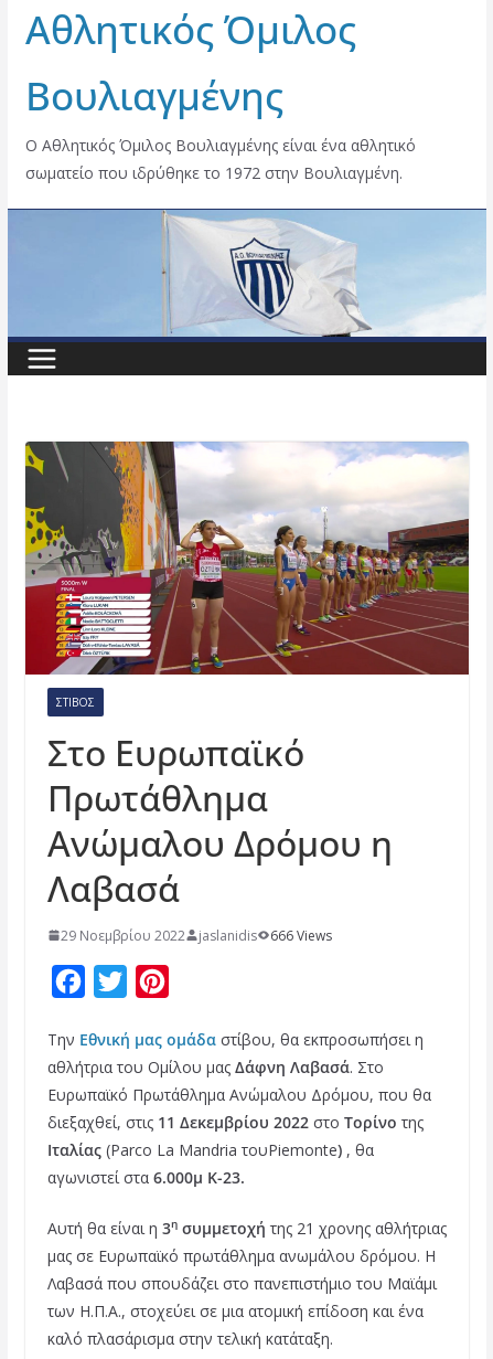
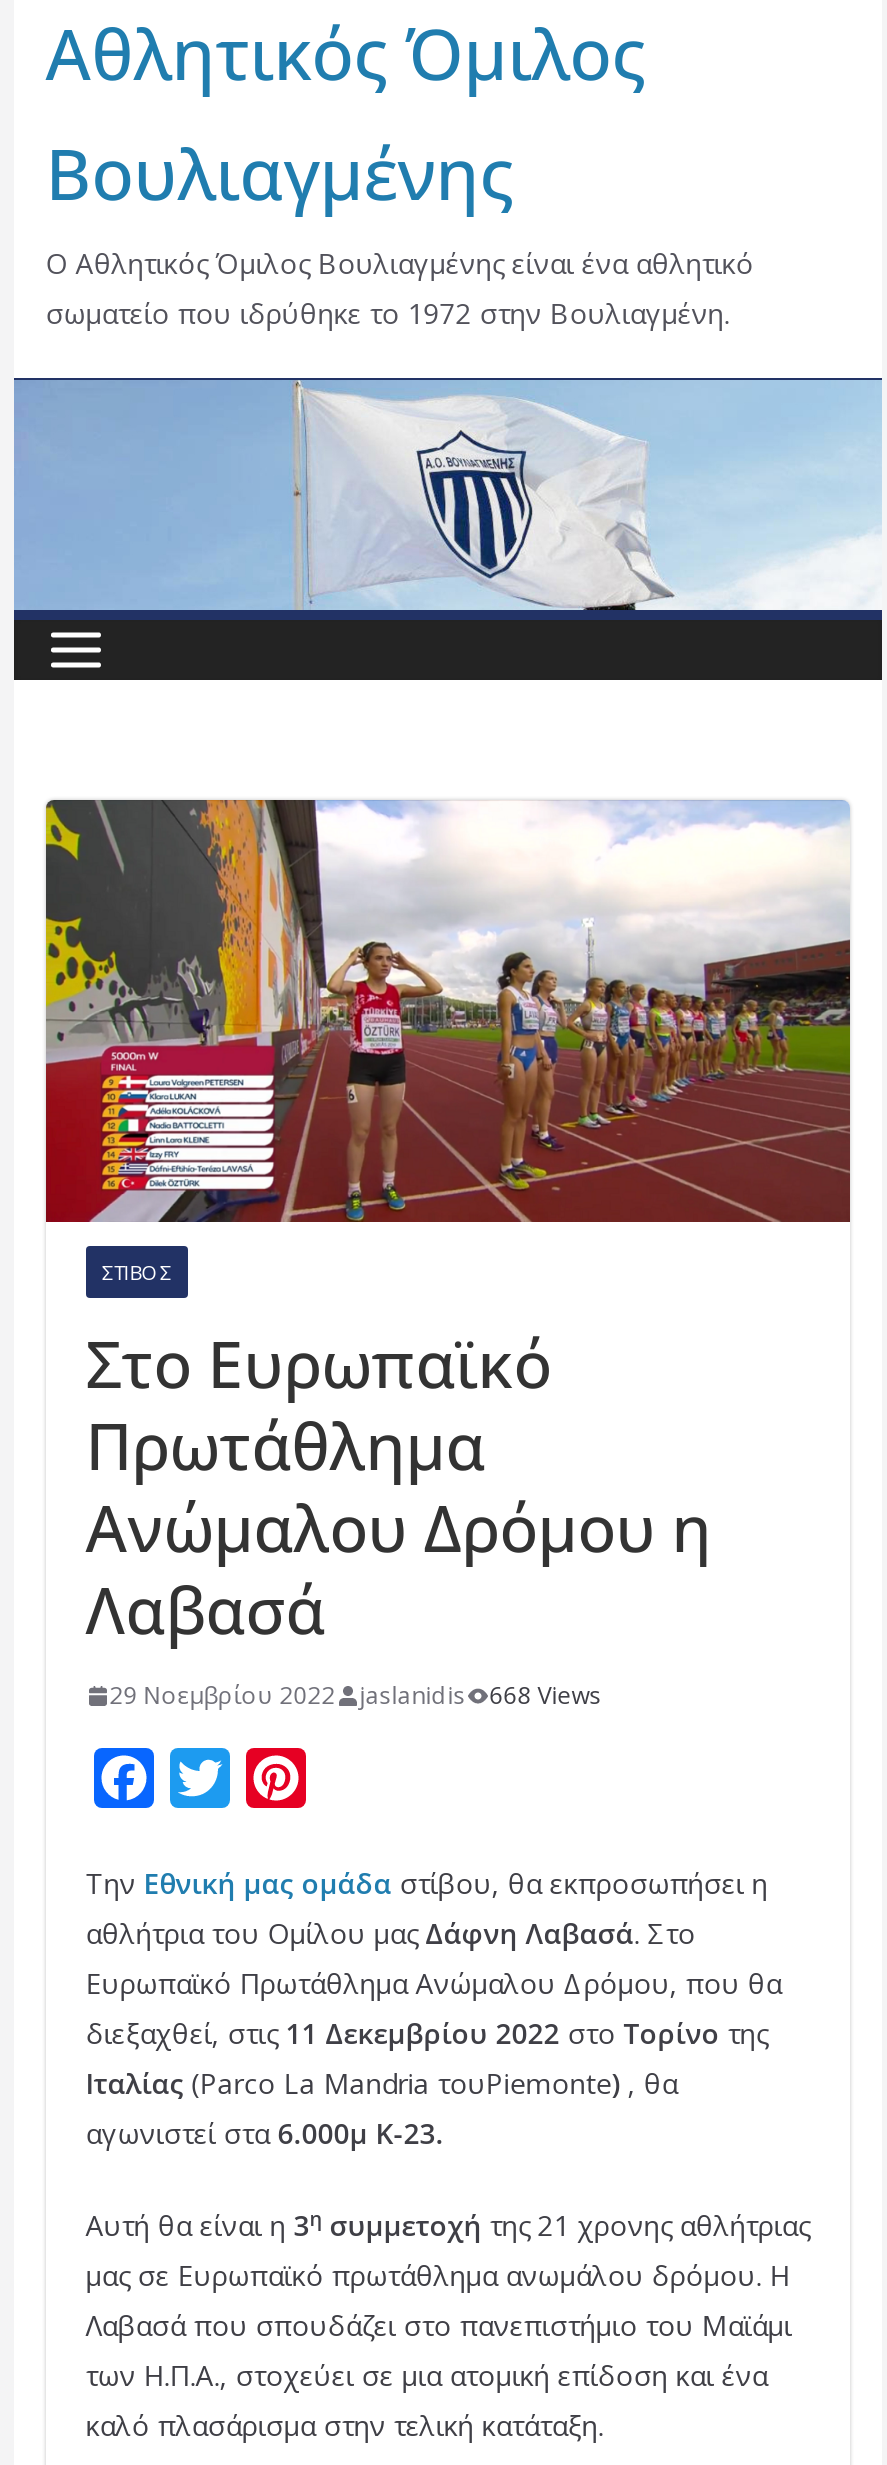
[270,926,332,945] 666 Views -> [489,1678,601,1712] 668 Views

